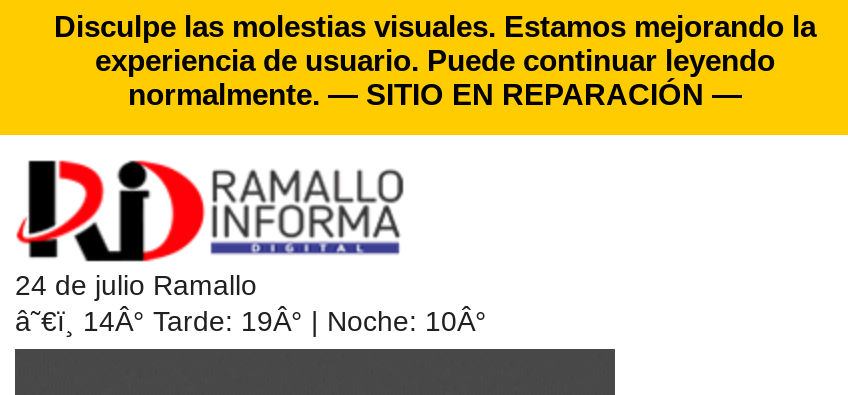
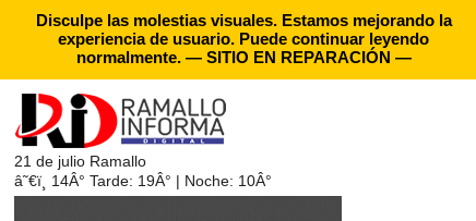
[15,269,257,301] 24 de julio Ramallo -> [14,152,146,170] 21 de julio Ramallo

